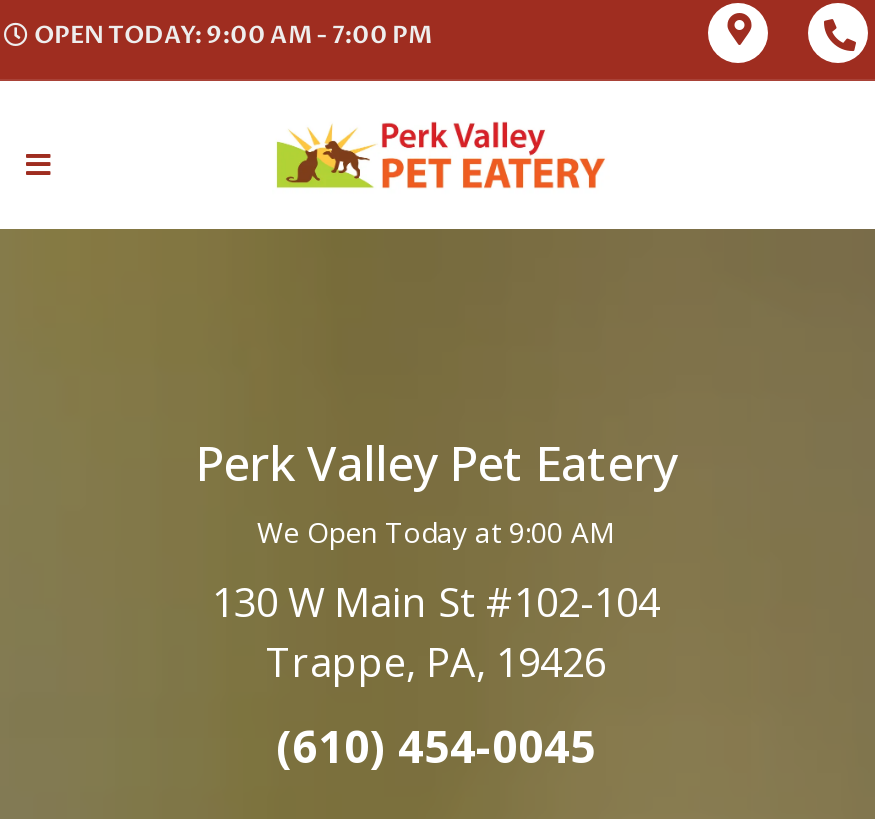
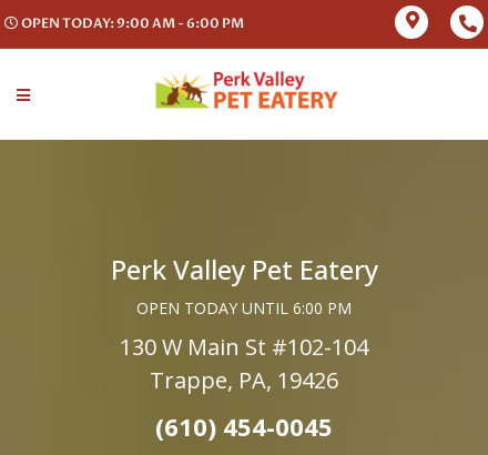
[34,19,432,51] OPEN TODAY: 9:00 AM - 7:00 PM -> [21,14,244,32] OPEN TODAY: 9:00 AM - 6:00 PM
[257,512,615,550] We Open Today at 9:00 AM -> [136,297,352,318] OPEN TODAY UNTIL 6:00 PM

